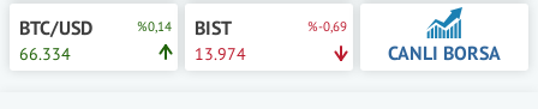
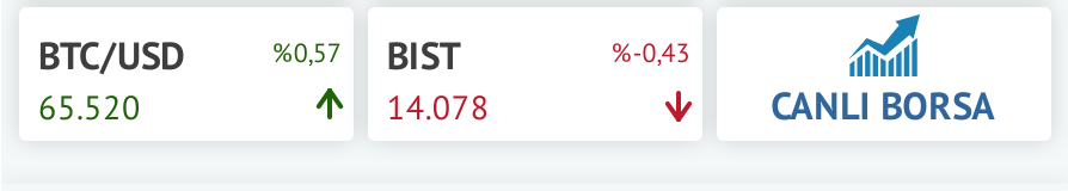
[137,16,232,40] %0,14 BIST -> [272,31,461,79] %0,57 BIST
[307,18,347,35] %-0,69 -> [611,36,690,69] %-0,43
[19,43,71,65] 66.334 -> [38,86,141,129] 65.520
[194,43,246,65] 13.974 -> [387,86,489,129] 14.078

